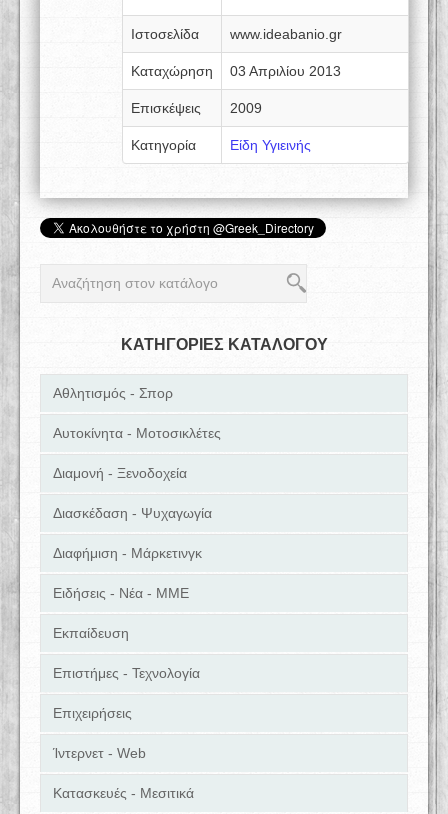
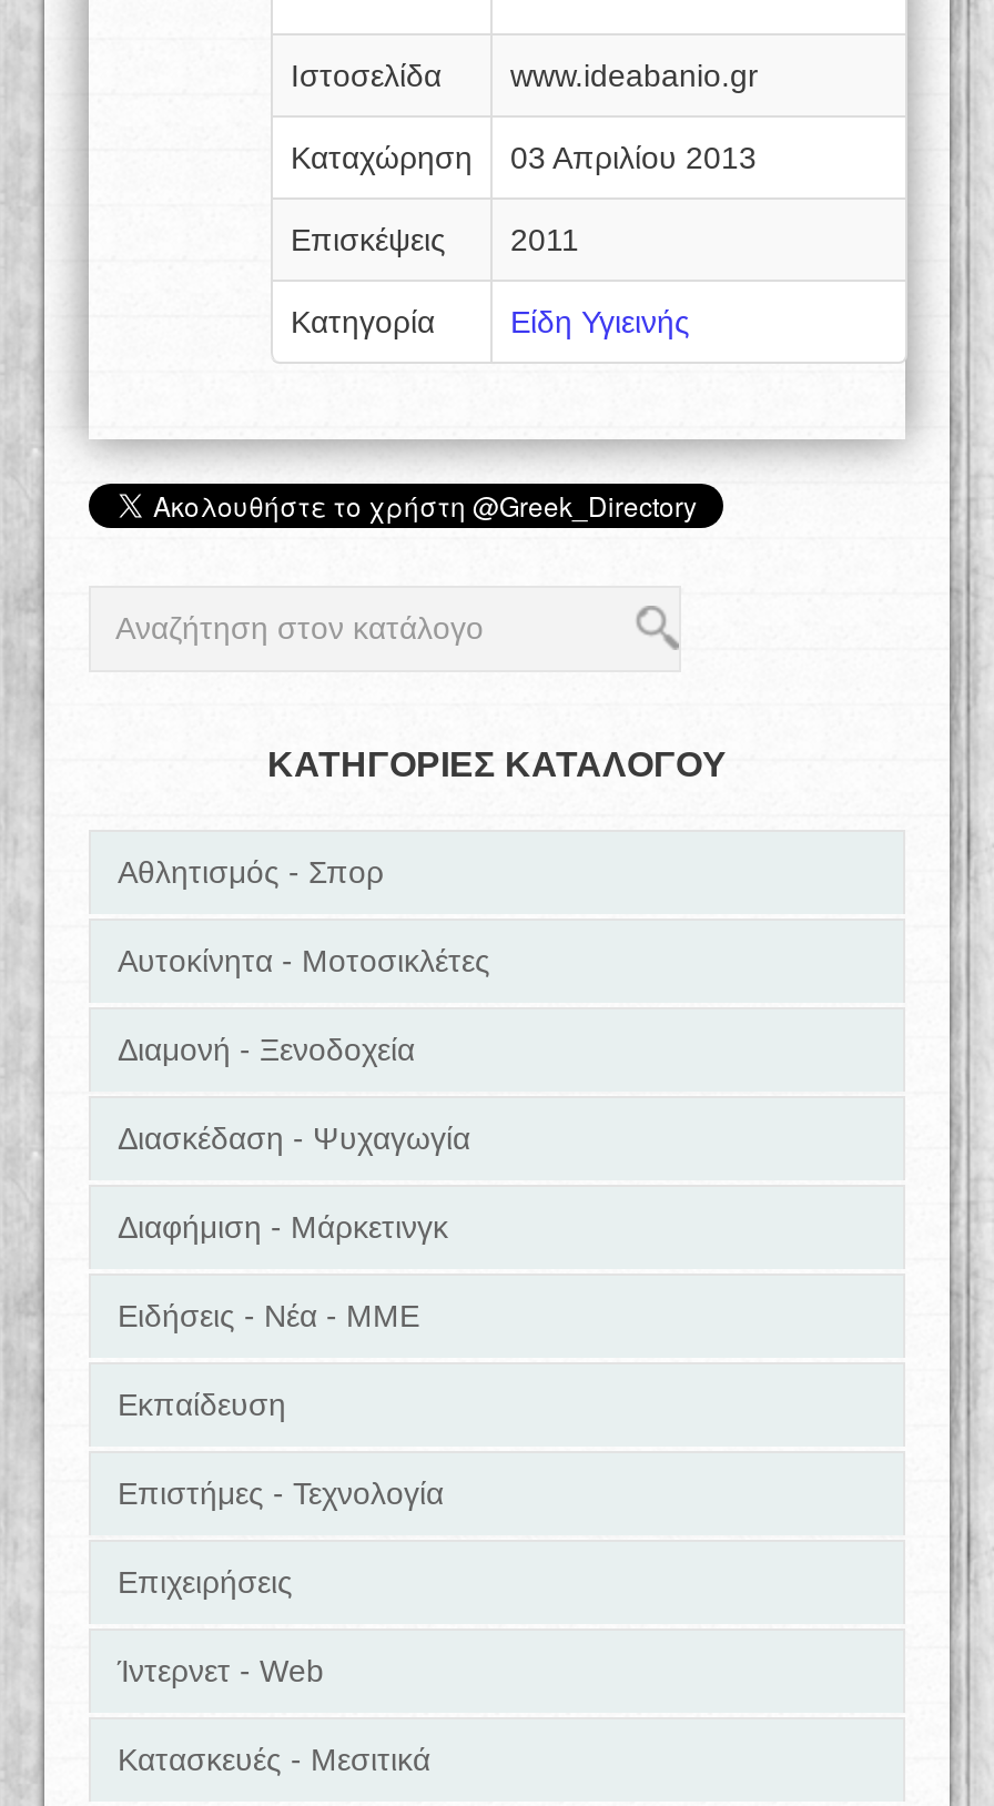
[131,100,262,116] Επισκέψεις 2009 -> [291,222,579,257] Επισκέψεις 2011

